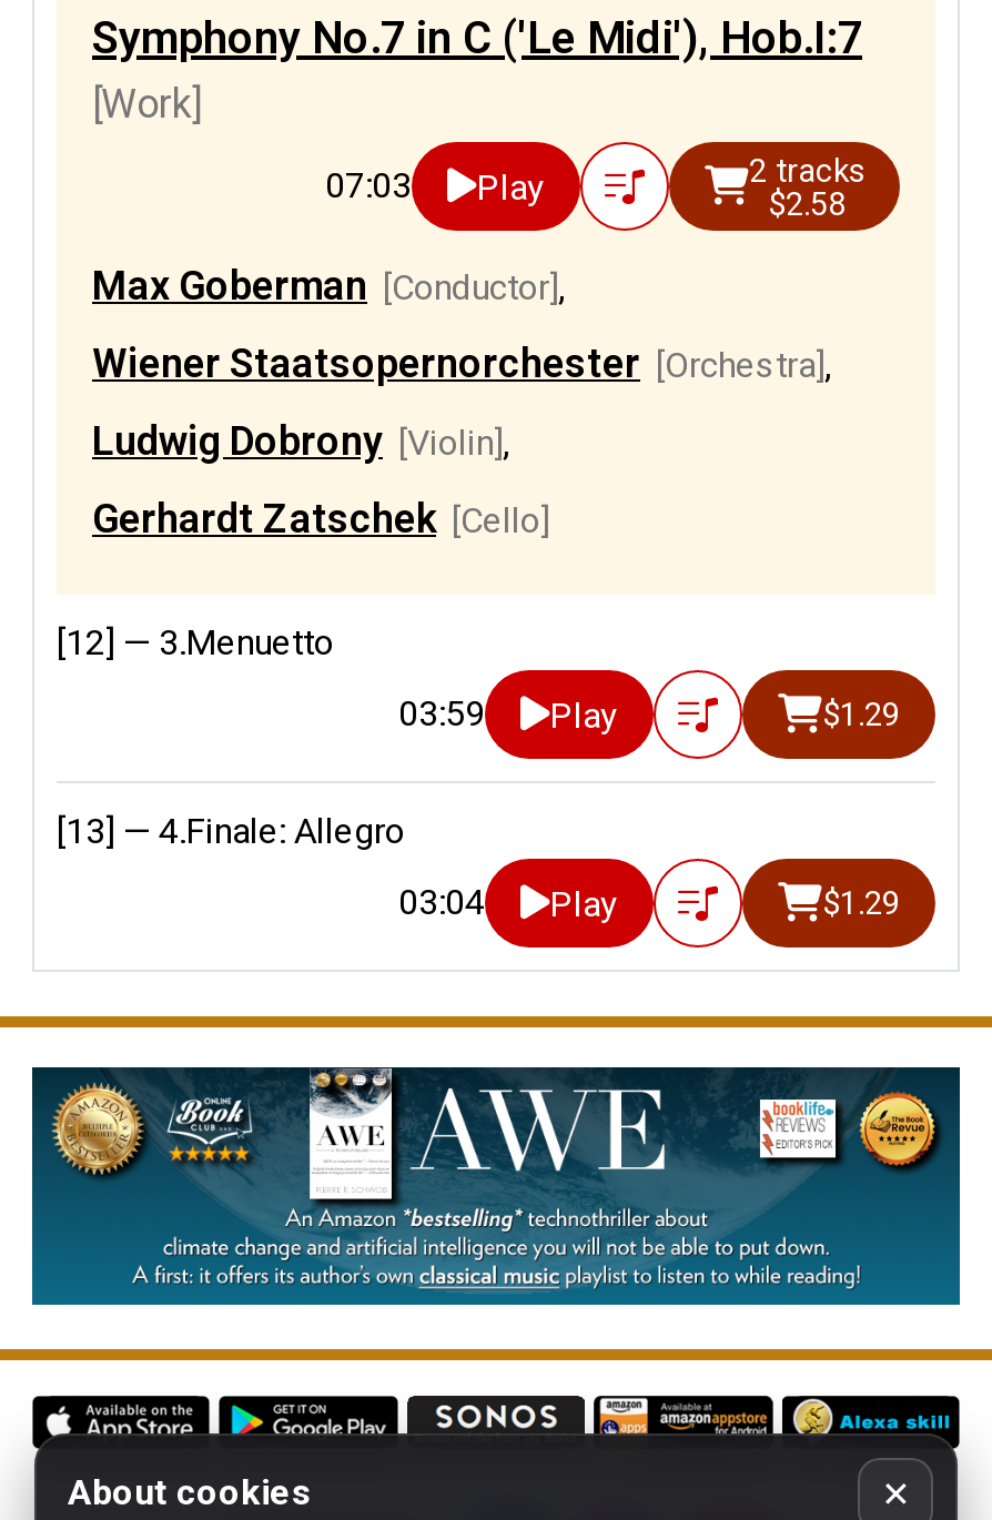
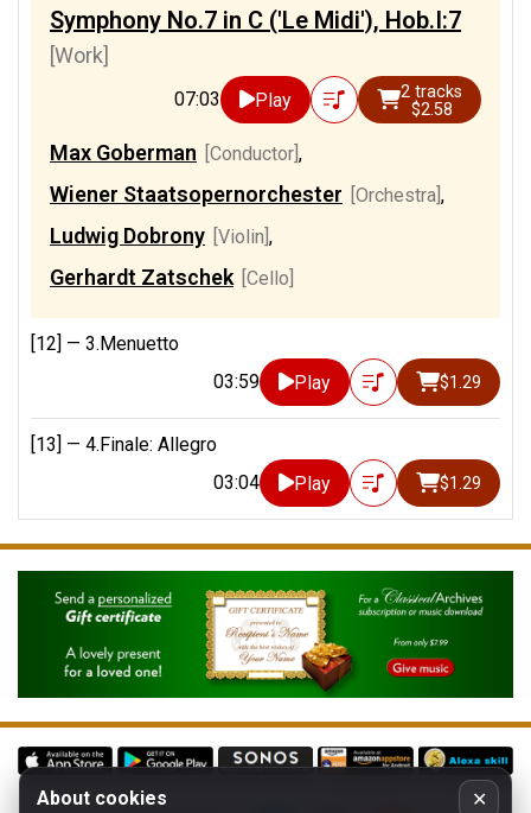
[30,1065,962,1307] [image] -> [17,570,514,699] [image]

